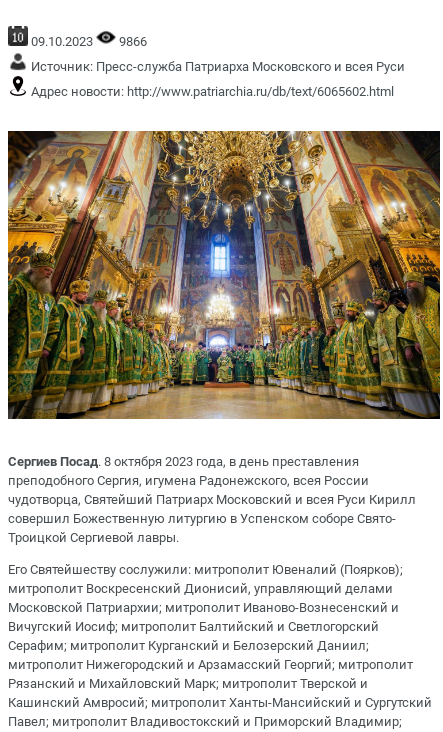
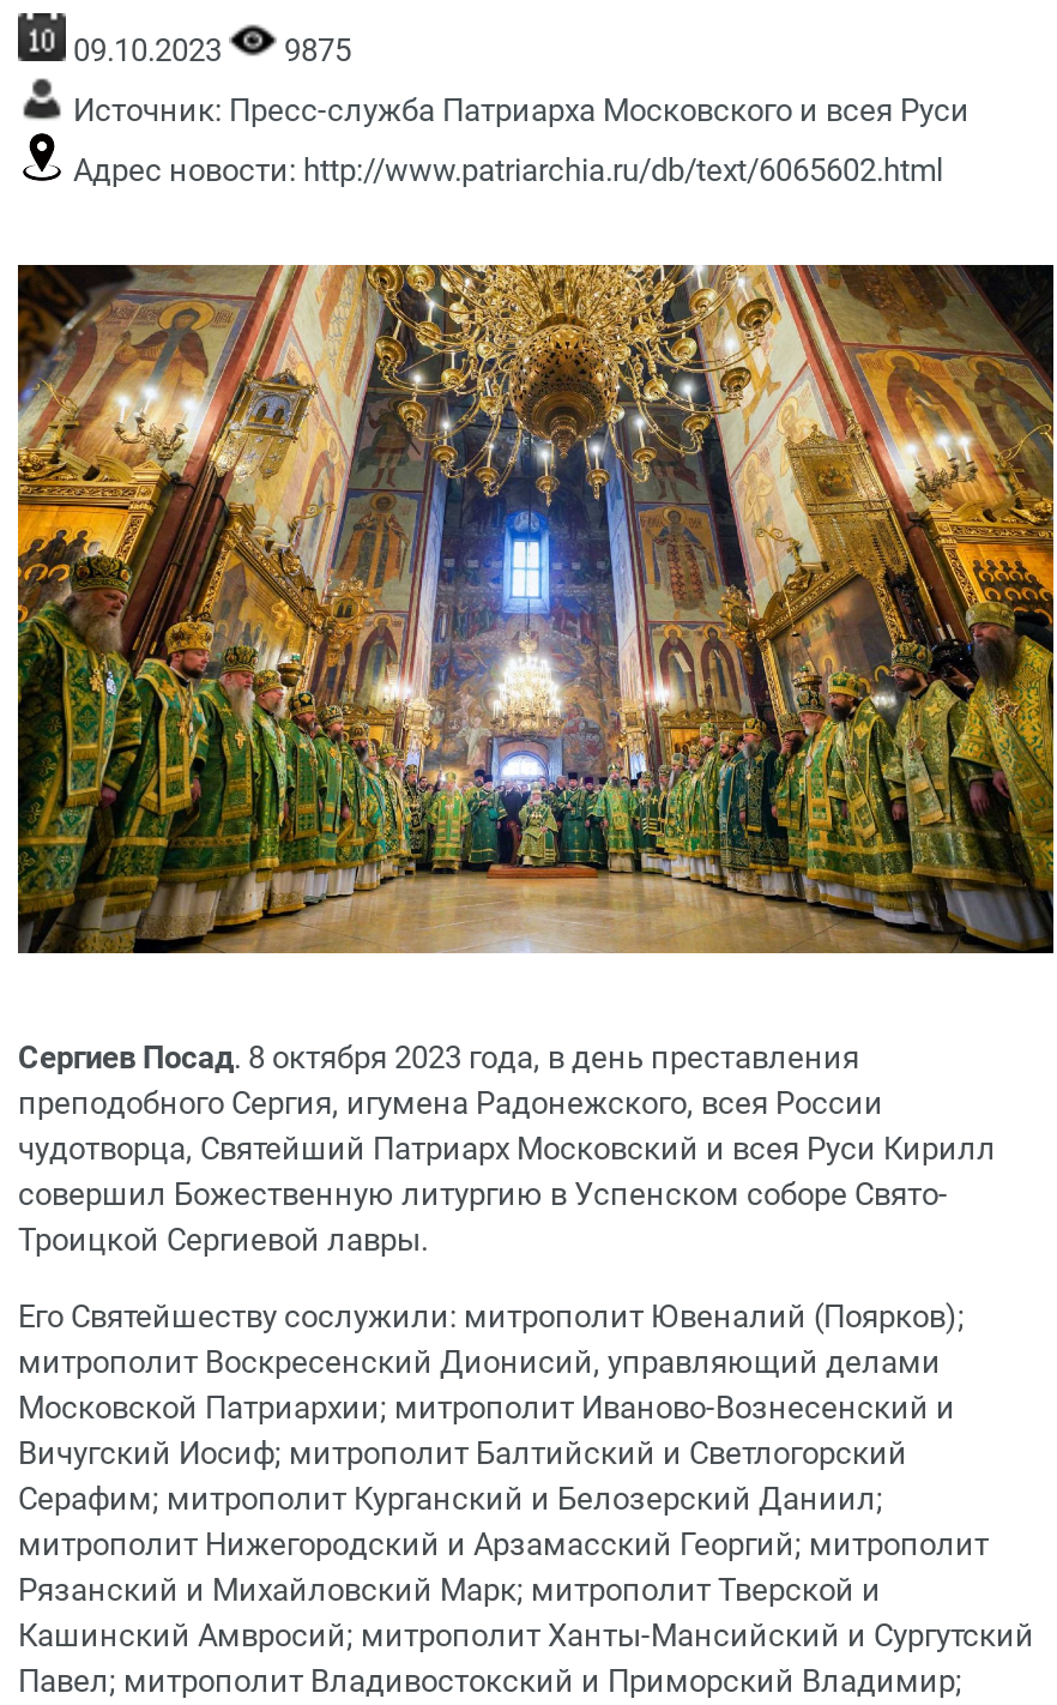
[28,34,147,49] 09.10.2023 9866 -> [66,31,351,67] 09.10.2023 9875

